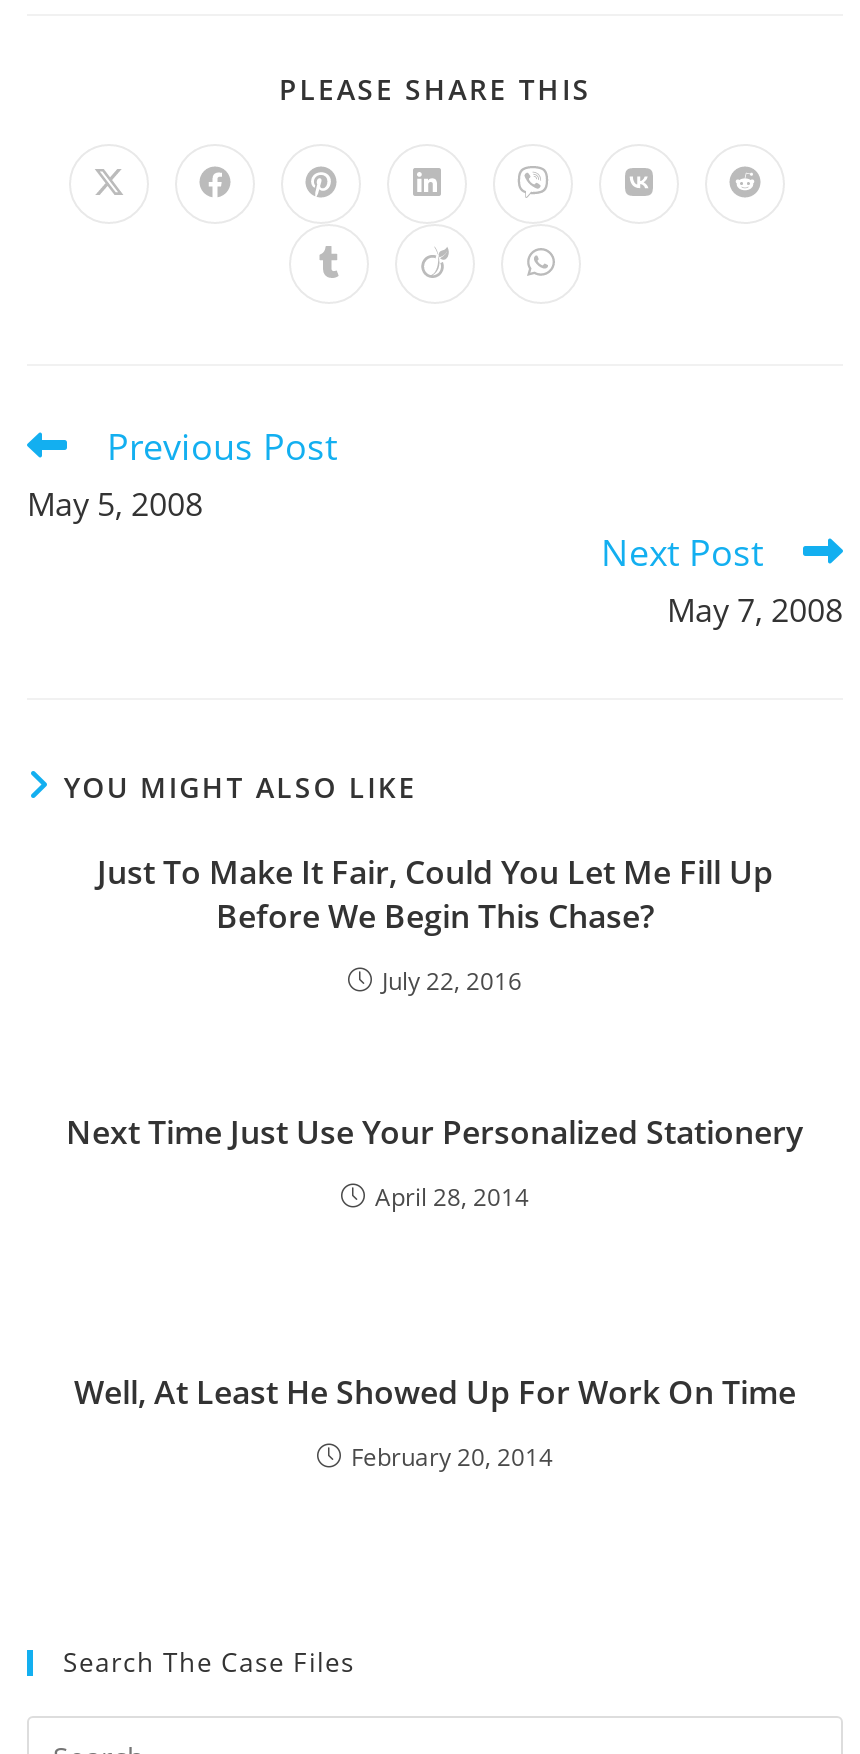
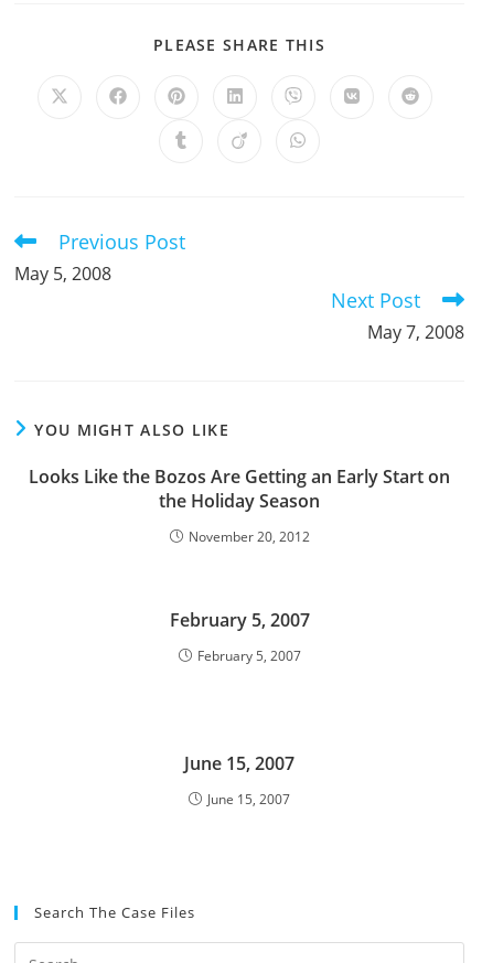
[97,851,773,939] Just To Make It Fair, Could You Let Me Fill Up | Before We Begin This Chase? -> [29,465,450,513] Looks Like the Bozos Are Getting an Early Start on | the Holiday Season
[382,965,522,999] July 22, 2016 -> [188,528,309,546] November 20, 2012
[66,1111,804,1155] Next Time Just Use Your Personalized Stationery -> [169,608,309,633] February 5, 2007
[375,1181,529,1215] April 28, 2014 -> [197,647,301,666] February 5, 2007
[74,1371,796,1415] Well, At Least He Showed Up For Work On Time -> [184,752,294,776] June 15, 2007
[351,1441,553,1475] February 20, 2014 -> [207,790,290,809] June 15, 2007

